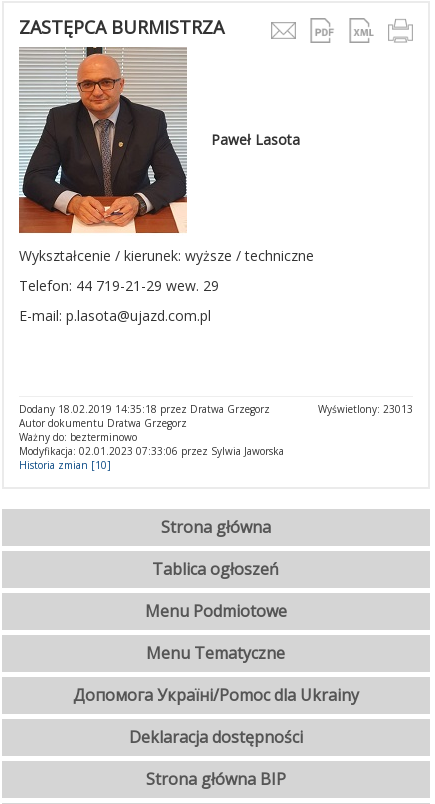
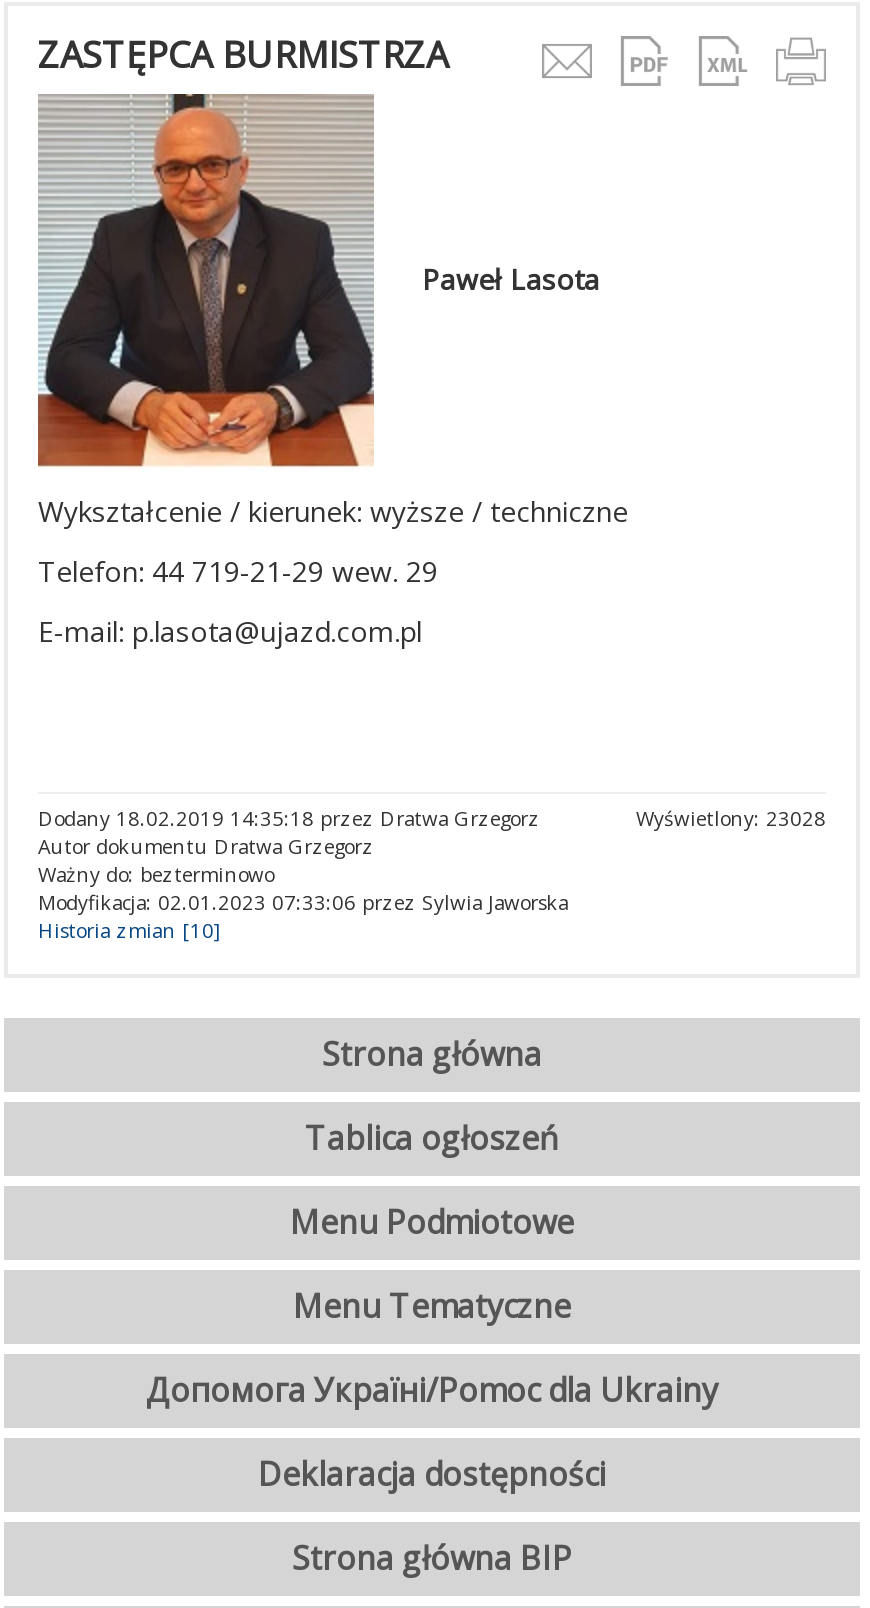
[318,402,413,416] Wyświetlony: 23013 -> [636,804,826,832] Wyświetlony: 23028

